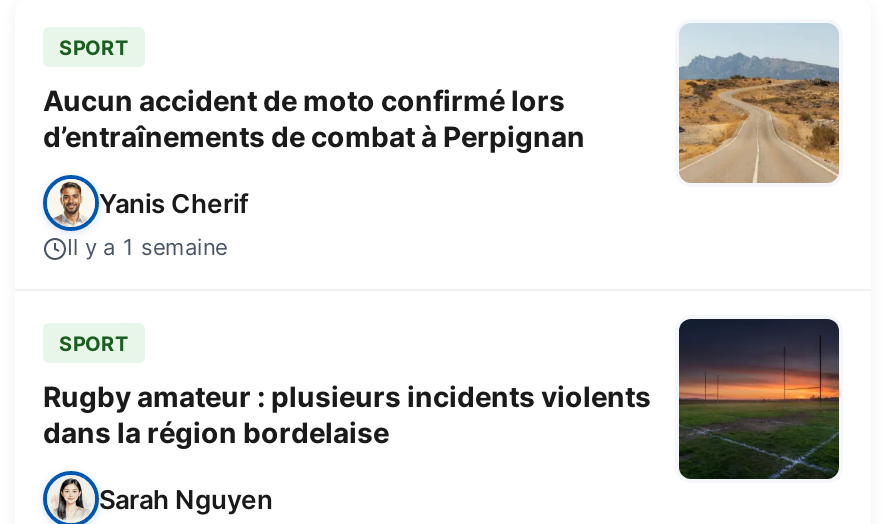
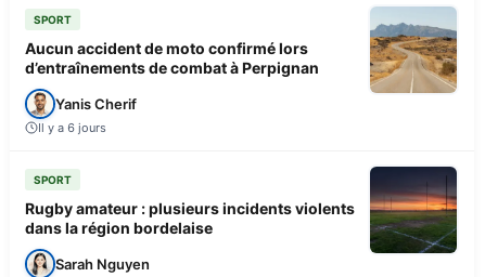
[67,233,227,261] Il y a 1 semaine -> [38,120,106,135] Il y a 6 jours

